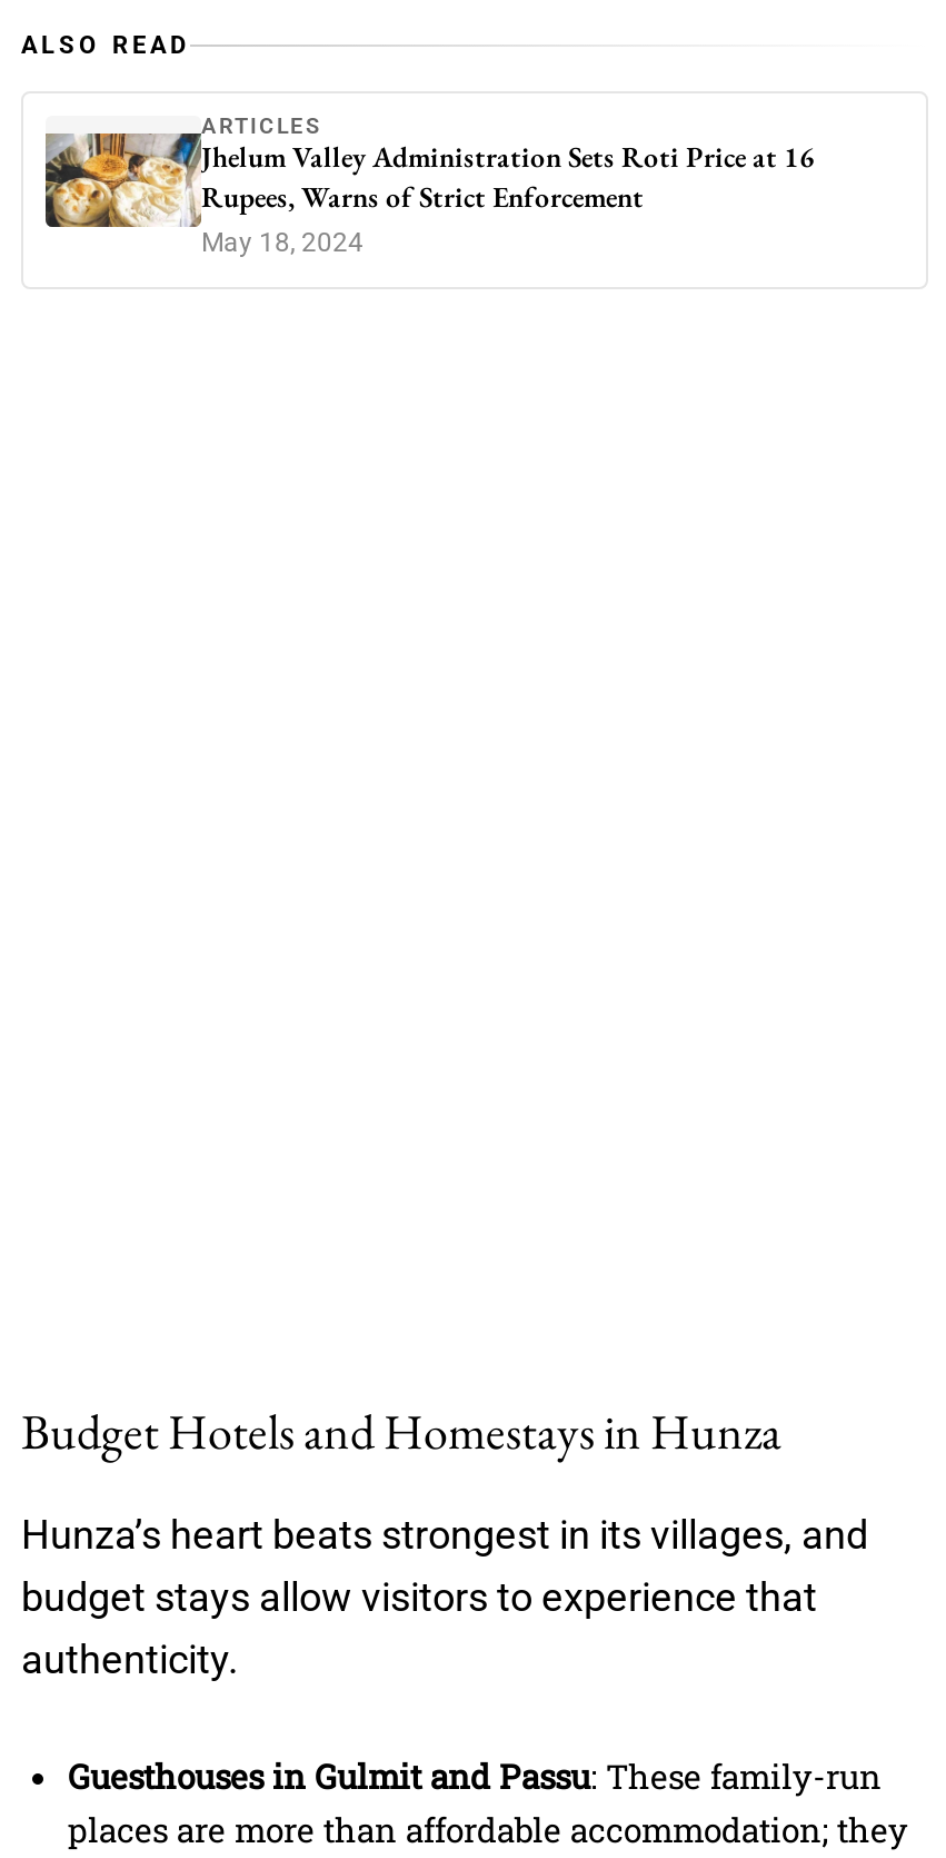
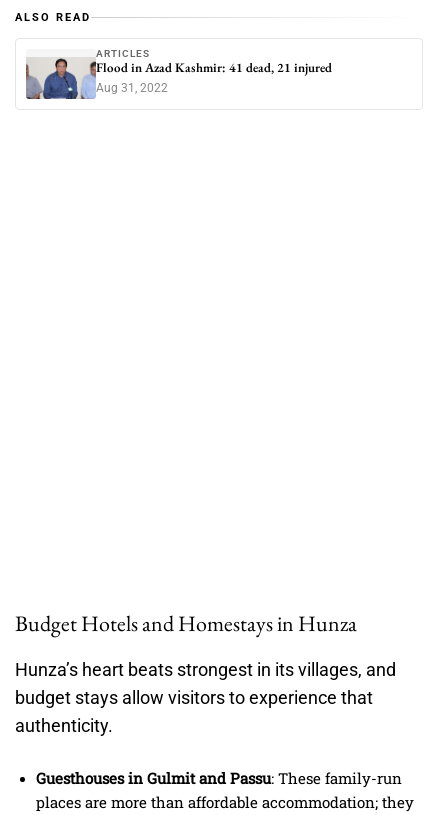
[43,131,815,258] [image] | Jhelum Valley Administration Sets Roti Price at 16 | Rupees, Warns of Strict Enforcement | May 18, 2024 -> [25,57,332,100] [image] | Flood in Azad Kashmir: 41 dead, 21 injured | Aug 31, 2022

